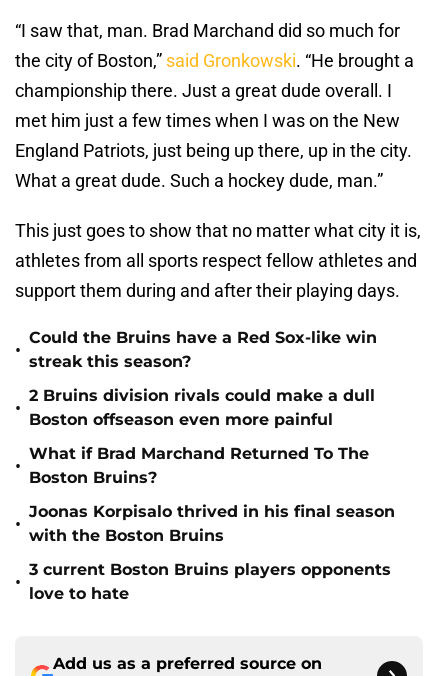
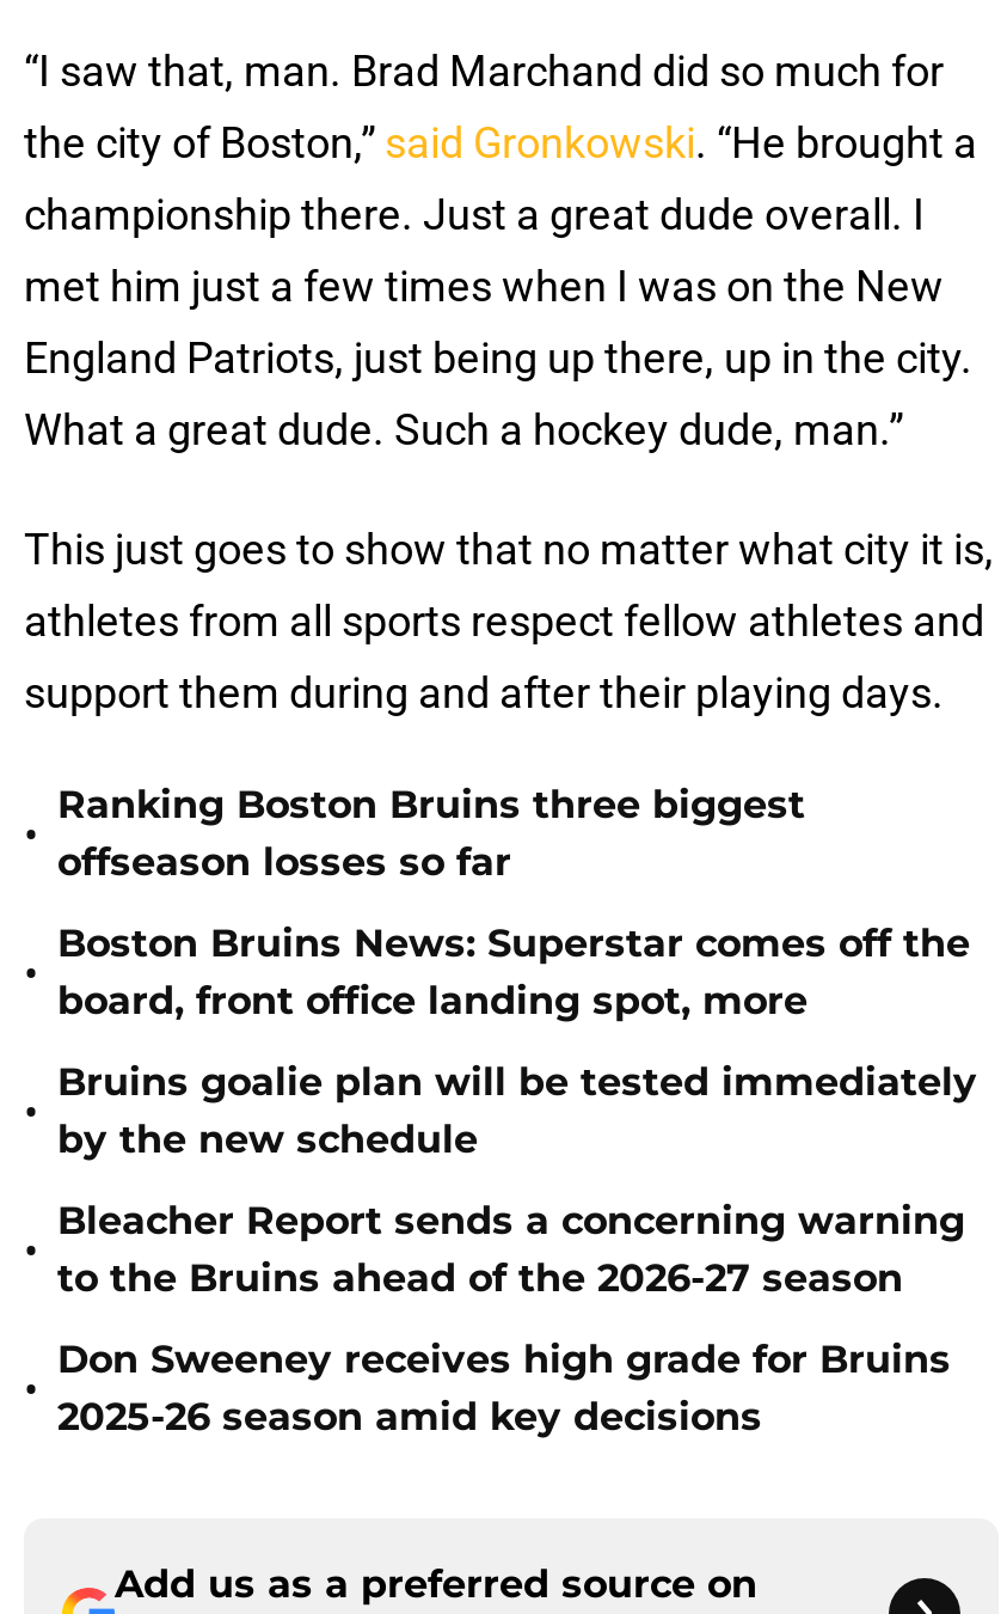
[29,328,377,371] Could the Bruins have a Red Sox-like win | streak this season? -> [57,782,805,885] Ranking Boston Bruins three biggest | offseason losses so far
[29,386,375,429] 2 Bruins division rivals could make a dull | Boston offseason even more painful -> [57,921,970,1023] Boston Bruins News: Superstar comes off the | board, front office landing spot, more
[29,444,369,487] What if Brad Marchand Returned To The | Boston Bruins? -> [57,1059,977,1162] Bruins goalie plan will be tested immediately | by the new schedule
[29,502,395,545] Joonas Korpisalo thrived in his final season | with the Boston Bruins -> [57,1198,965,1301] Bleacher Report sends a concerning warning | to the Bruins ahead of the 2026-27 season
[29,560,391,603] 3 current Boston Bruins players opponents | love to hate -> [57,1337,951,1439] Don Sweeney receives high grade for Bruins | 2025-26 season amid key decisions

